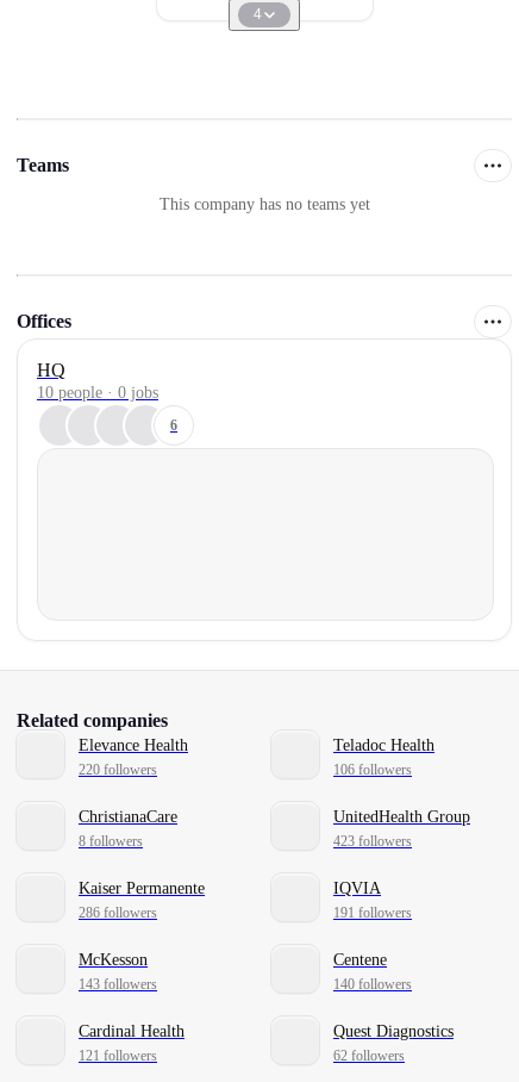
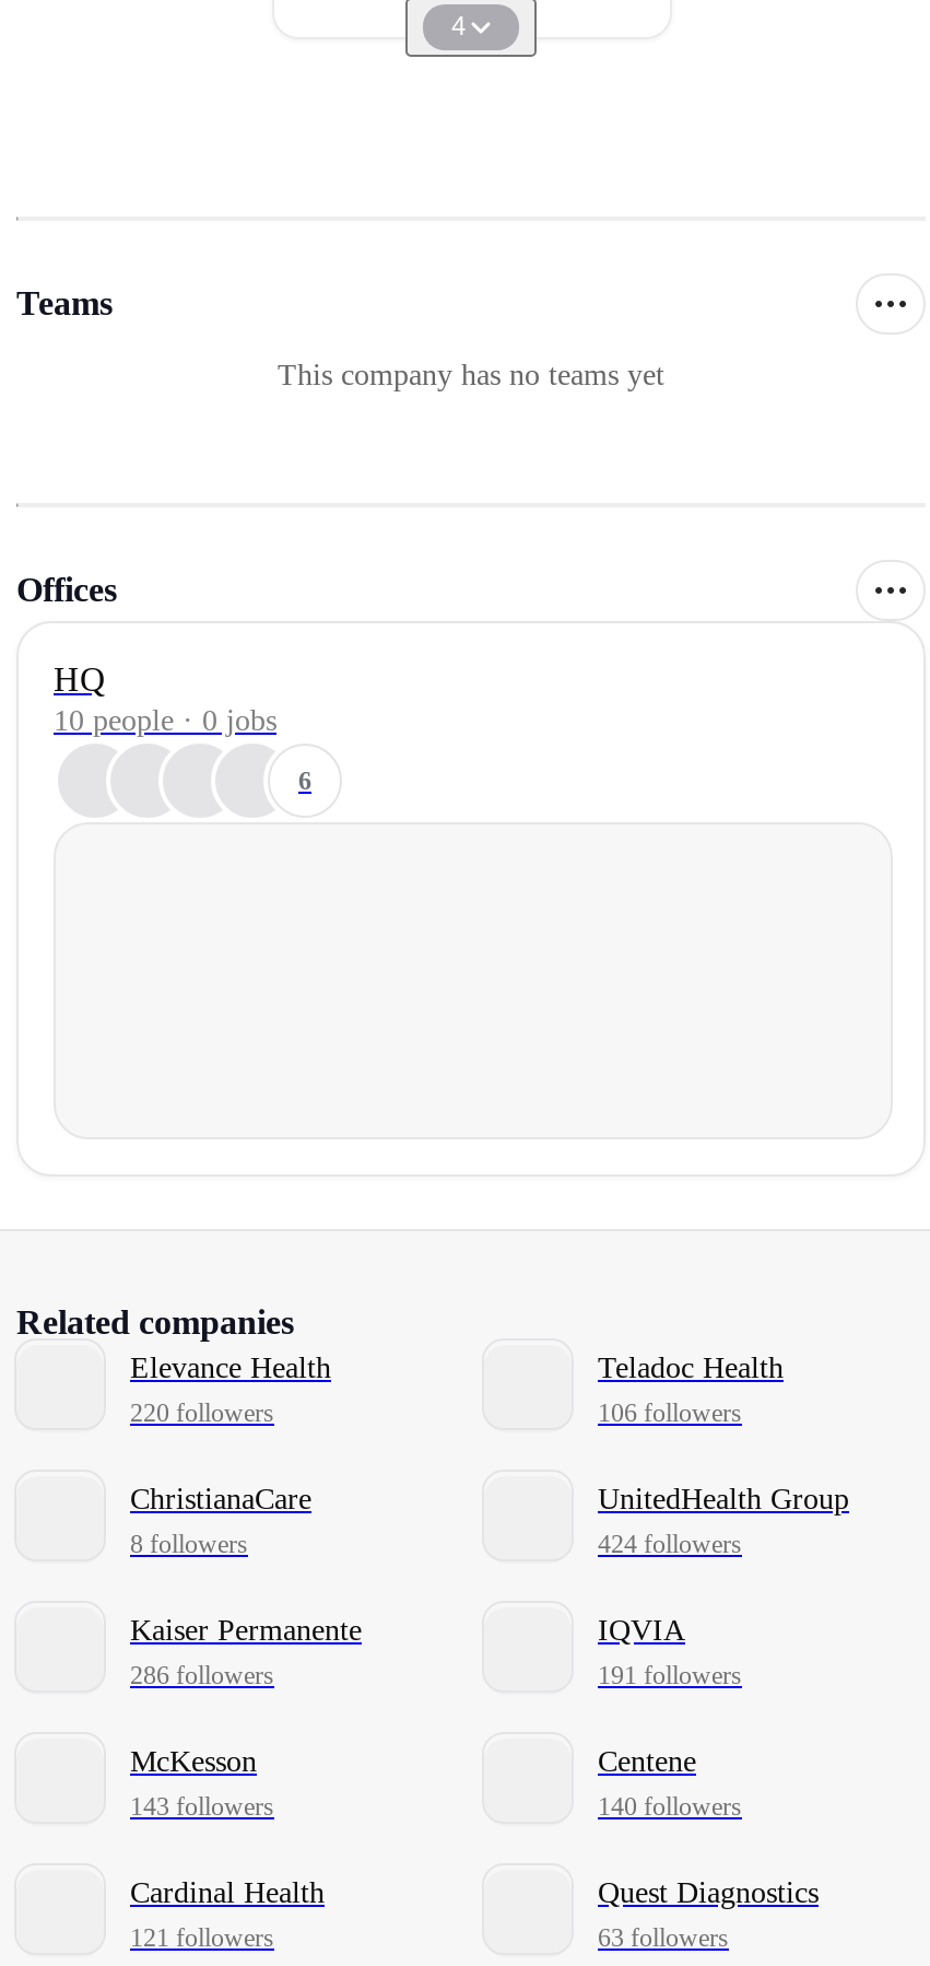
[333,833,412,849] 423 followers -> [598,1528,742,1559] 424 followers
[333,1047,405,1064] 62 followers -> [598,1922,729,1952] 63 followers

